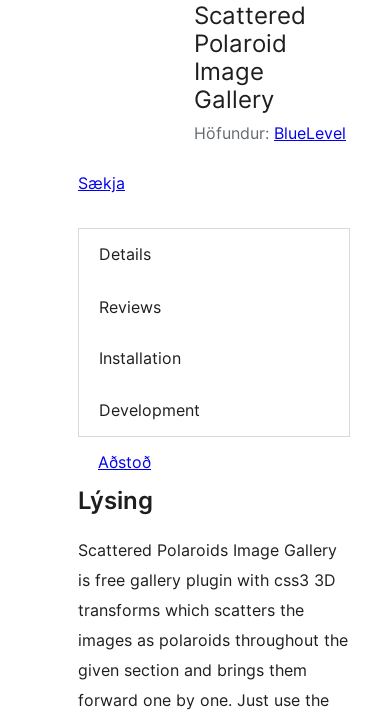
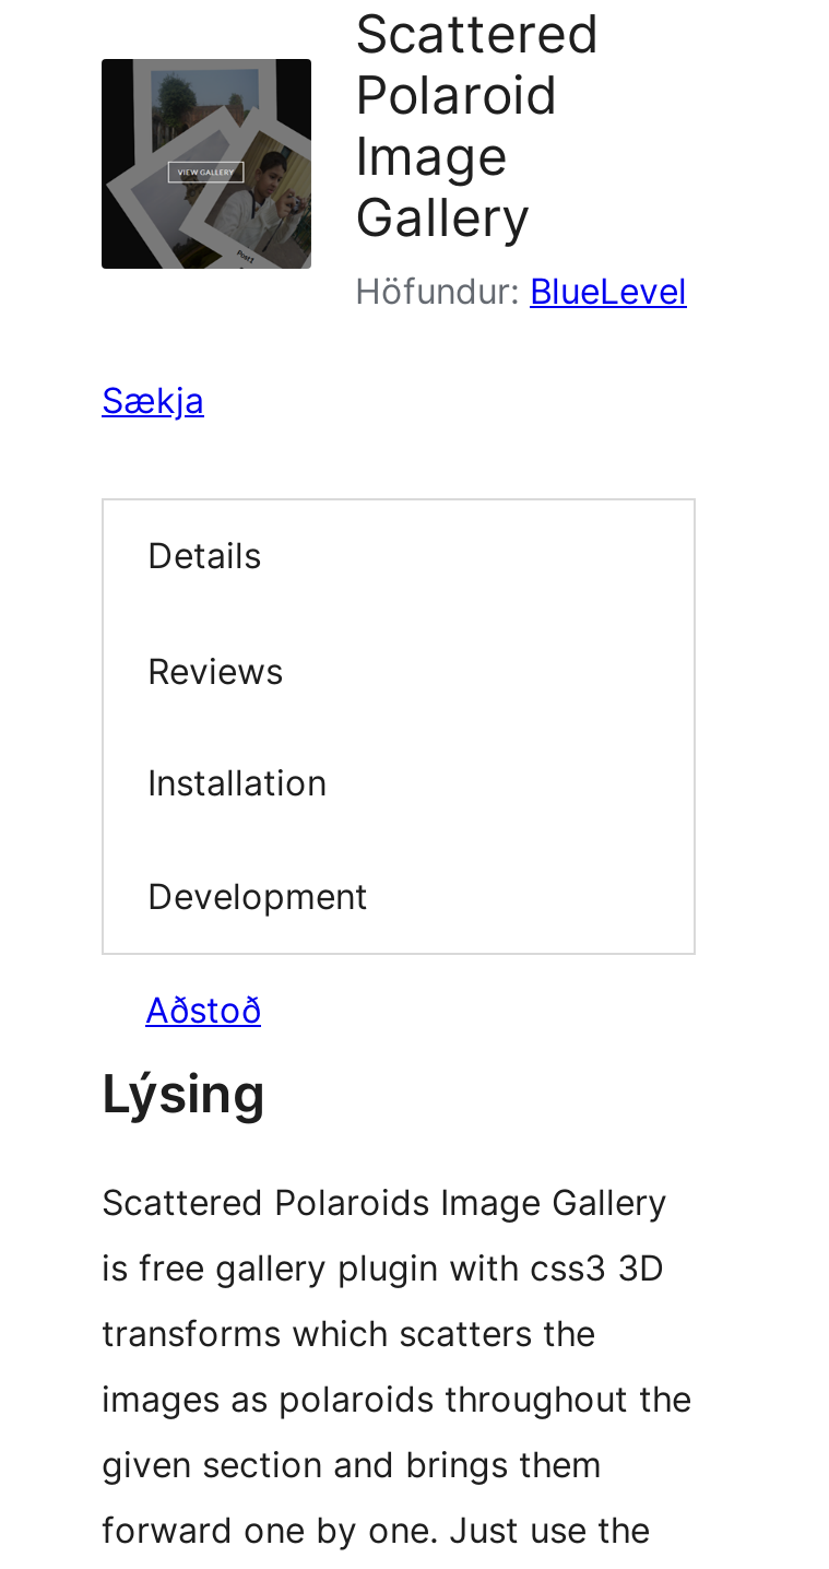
none -> [99,57,313,271] [image]

